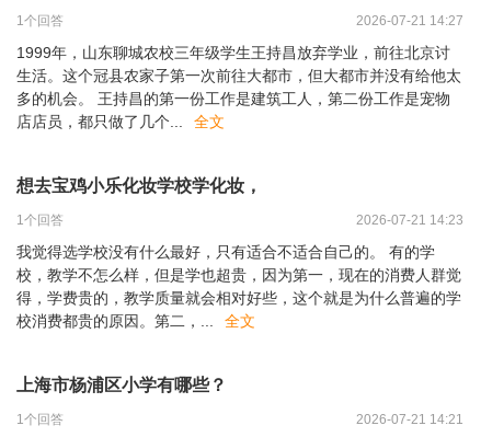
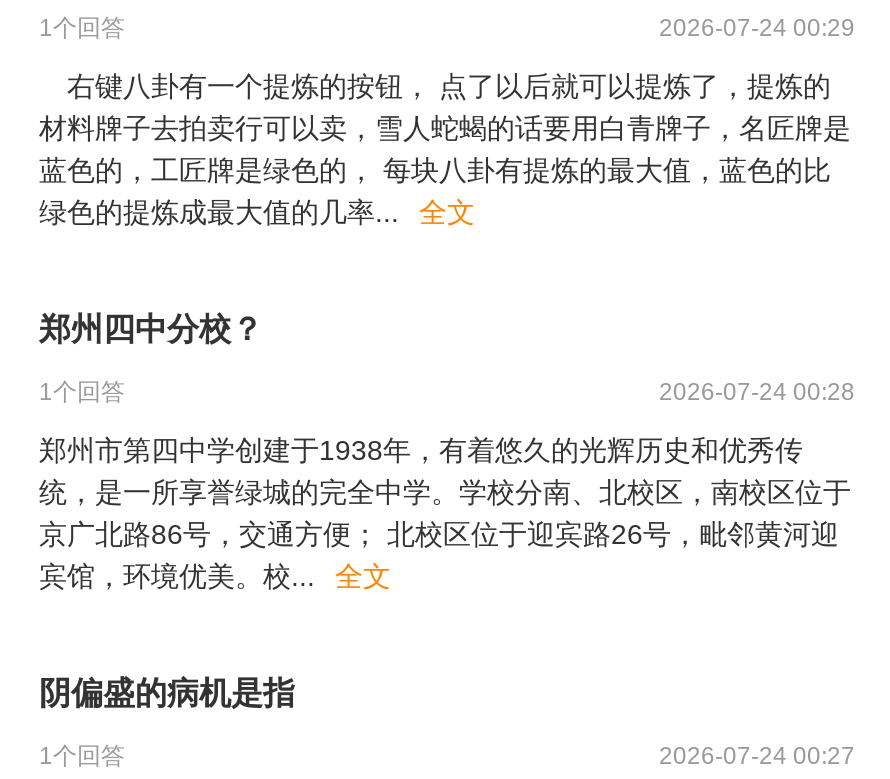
[356,13,463,28] 2026-07-21 14:27 -> [659,14,855,42] 2026-07-24 00:29
[16,44,461,130] 1999年，山东聊城农校三年级学生王持昌放弃学业，前往北京讨 | 生活。这个冠县农家子第一次前往大都市，但大都市并没有给他太 | 多的机会。 王持昌的第一份工作是建筑工人，第二份工作是宠物 | 店店员，都只做了几个... -> [39,70,851,228] 右键八卦有一个提炼的按钮， 点了以后就可以提炼了，提炼的 | 材料牌子去拍卖行可以卖，雪人蛇蝎的话要用白青牌子，名匠牌是 | 蓝色的，工匠牌是绿色的， 每块八卦有提炼的最大值，蓝色的比 | 绿色的提炼成最大值的几率...
[16,176,262,195] 想去宝鸡小乐化妆学校学化妆， -> [39,312,263,346] 郑州四中分校？
[356,212,463,228] 2026-07-21 14:23 -> [659,378,855,406] 2026-07-24 00:28
[16,243,461,330] 我觉得选学校没有什么最好，只有适合不适合自己的。 有的学 | 校，教学不怎么样，但是学也超贵，因为第一，现在的消费人群觉 | 得，学费贵的，教学质量就会相对好些，这个就是为什么普遍的学 | 校消费都贵的原因。第二，... -> [39,434,851,592] 郑州市第四中学创建于1938年，有着悠久的光辉历史和优秀传 | 统，是一所享誉绿城的完全中学。学校分南、北校区，南校区位于 | 京广北路86号，交通方便； 北校区位于迎宾路26号，毗邻黄河迎 | 宾馆，环境优美。校...
[16,376,227,394] 上海市杨浦区小学有哪些？ -> [39,676,295,710] 阴偏盛的病机是指
[356,412,463,427] 2026-07-21 14:21 -> [659,742,855,770] 2026-07-24 00:27

